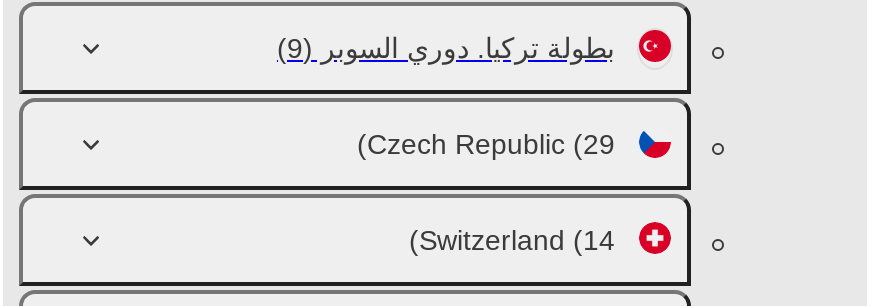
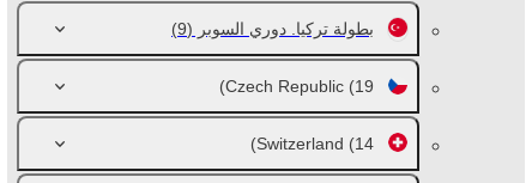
[367,128,615,160] Czech Republic (29) -> [225,77,374,96] Czech Republic (19)

